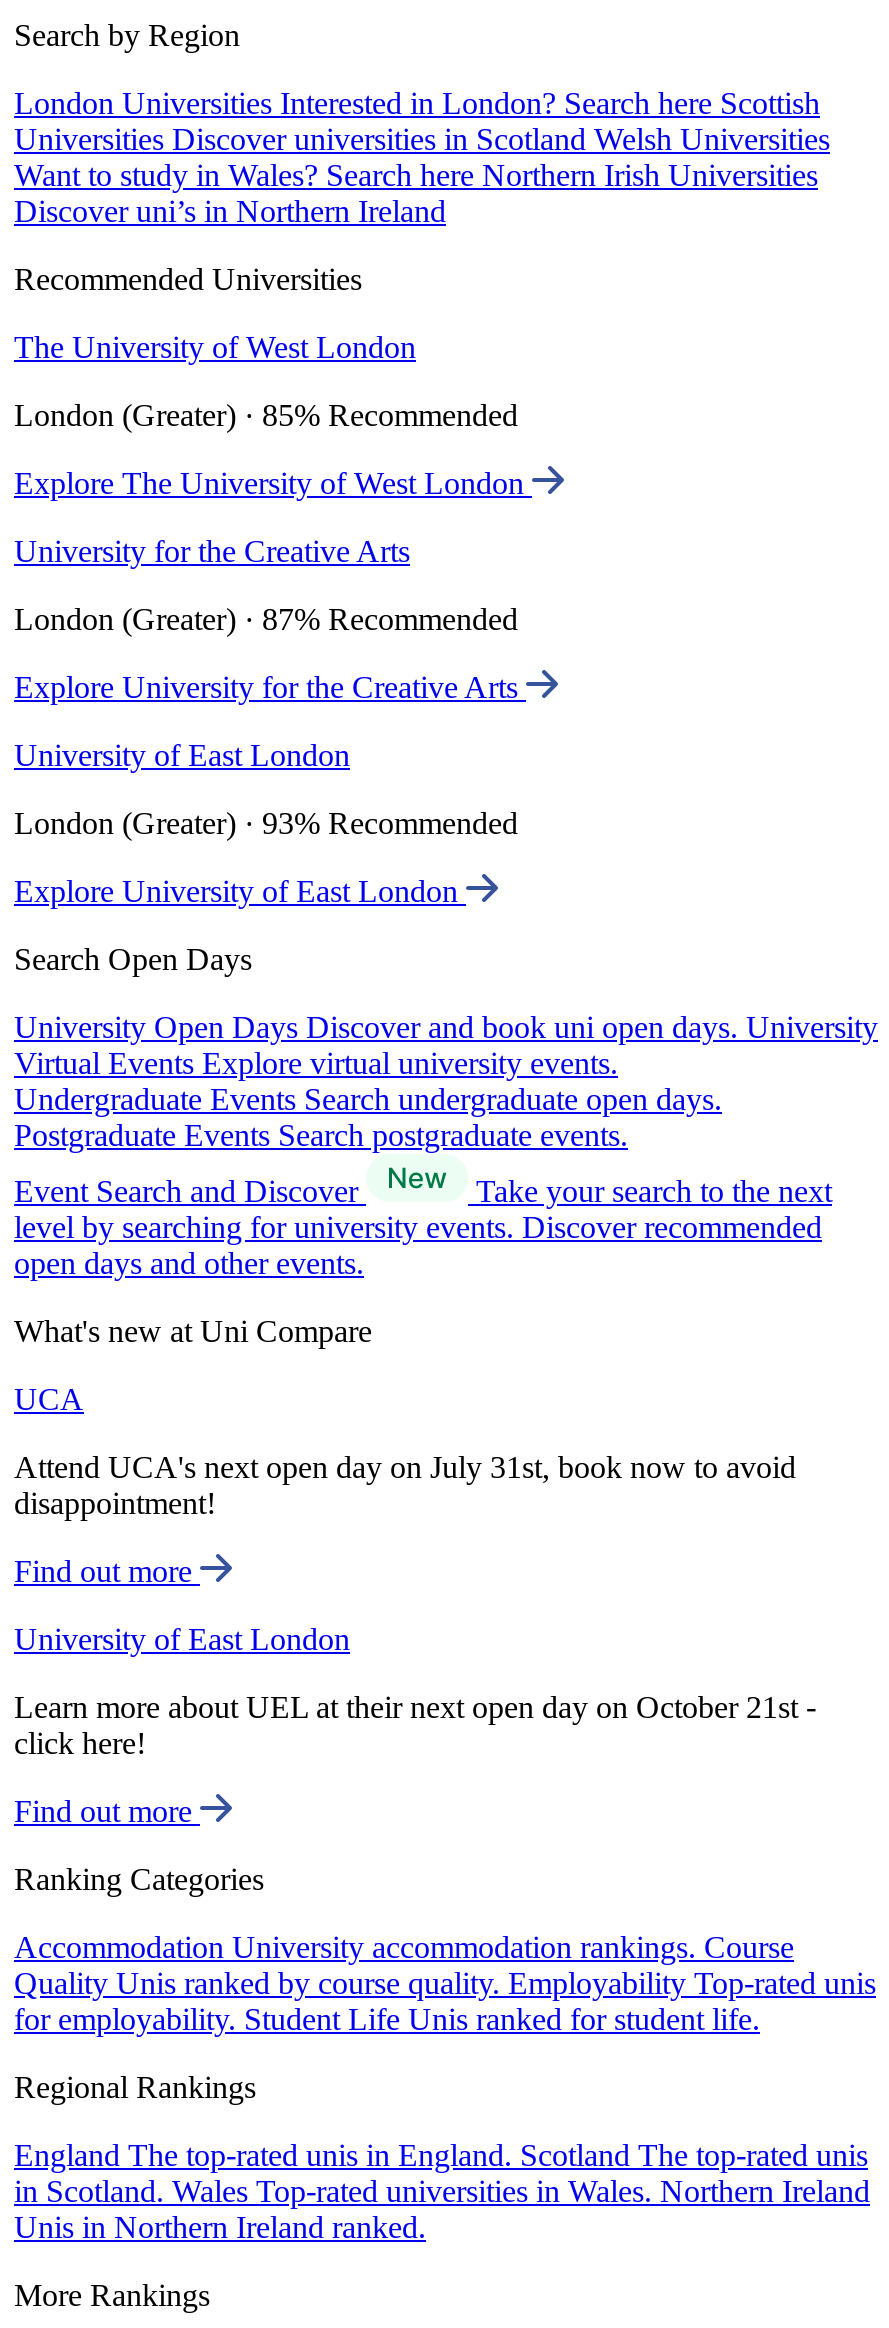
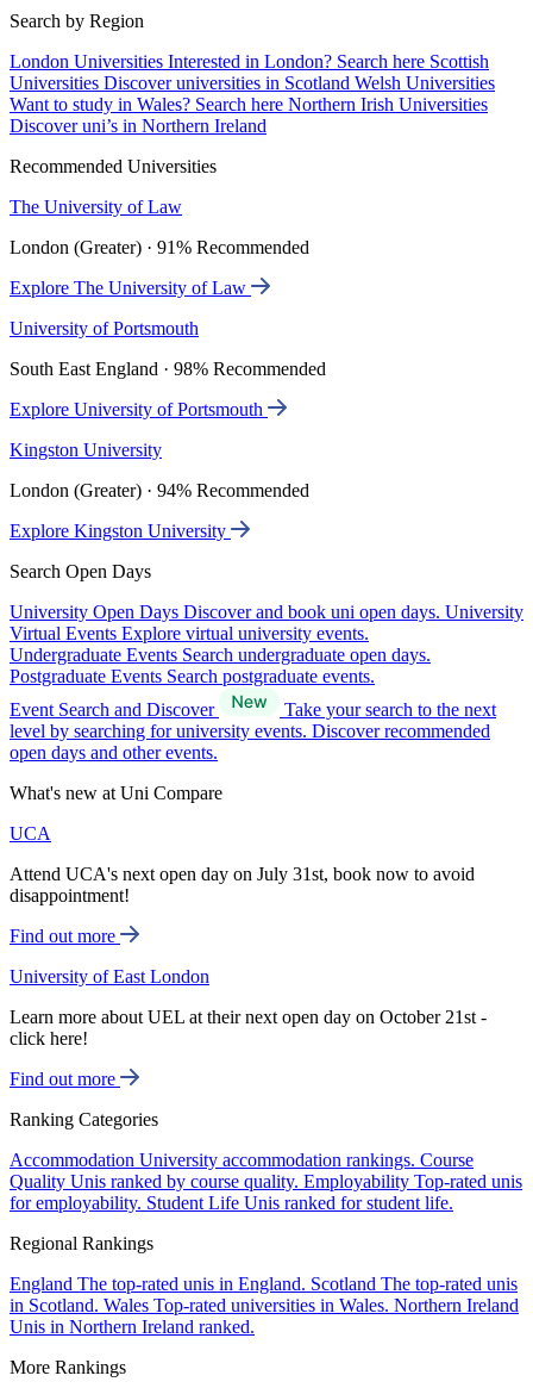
[14,330,416,364] The University of West London -> [10,197,182,217] The University of Law
[14,398,518,432] London (Greater) · 85% Recommended -> [10,237,309,257] London (Greater) · 91% Recommended
[14,466,532,500] Explore The University of West London -> [10,278,251,298] Explore The University of Law
[14,534,410,568] University for the Creative Arts -> [10,318,199,338] University of Portsmouth
[14,602,518,636] London (Greater) · 87% Recommended -> [10,359,326,379] South East England · 98% Recommended
[14,670,526,704] Explore University for the Creative Arts -> [10,399,268,419] Explore University of Portsmouth
[14,738,350,772] University of East London -> [10,440,162,460] Kingston University
[14,806,518,840] London (Greater) · 93% Recommended -> [10,480,309,501] London (Greater) · 94% Recommended
[14,874,466,908] Explore University of East London -> [10,521,231,541] Explore Kingston University

